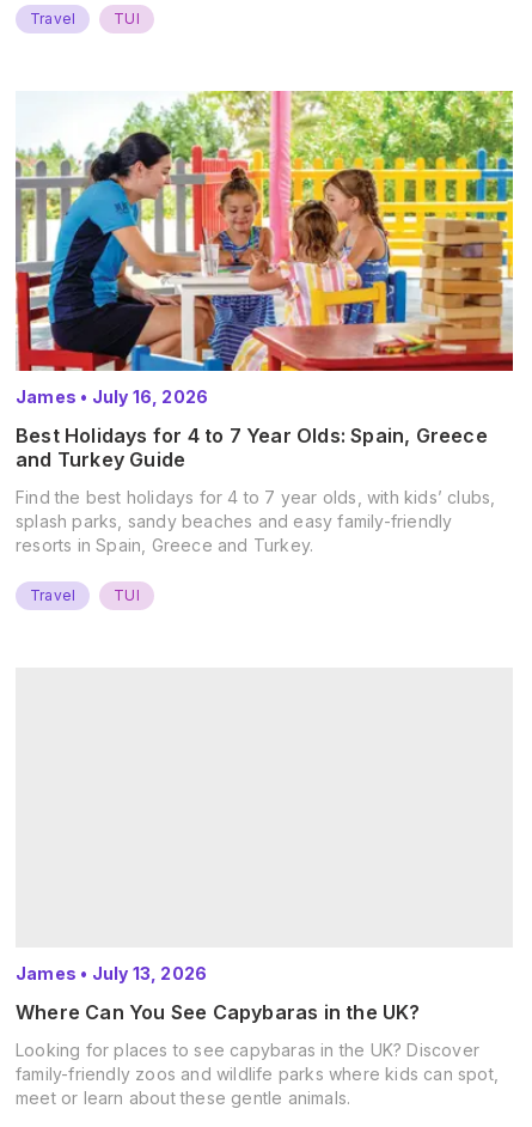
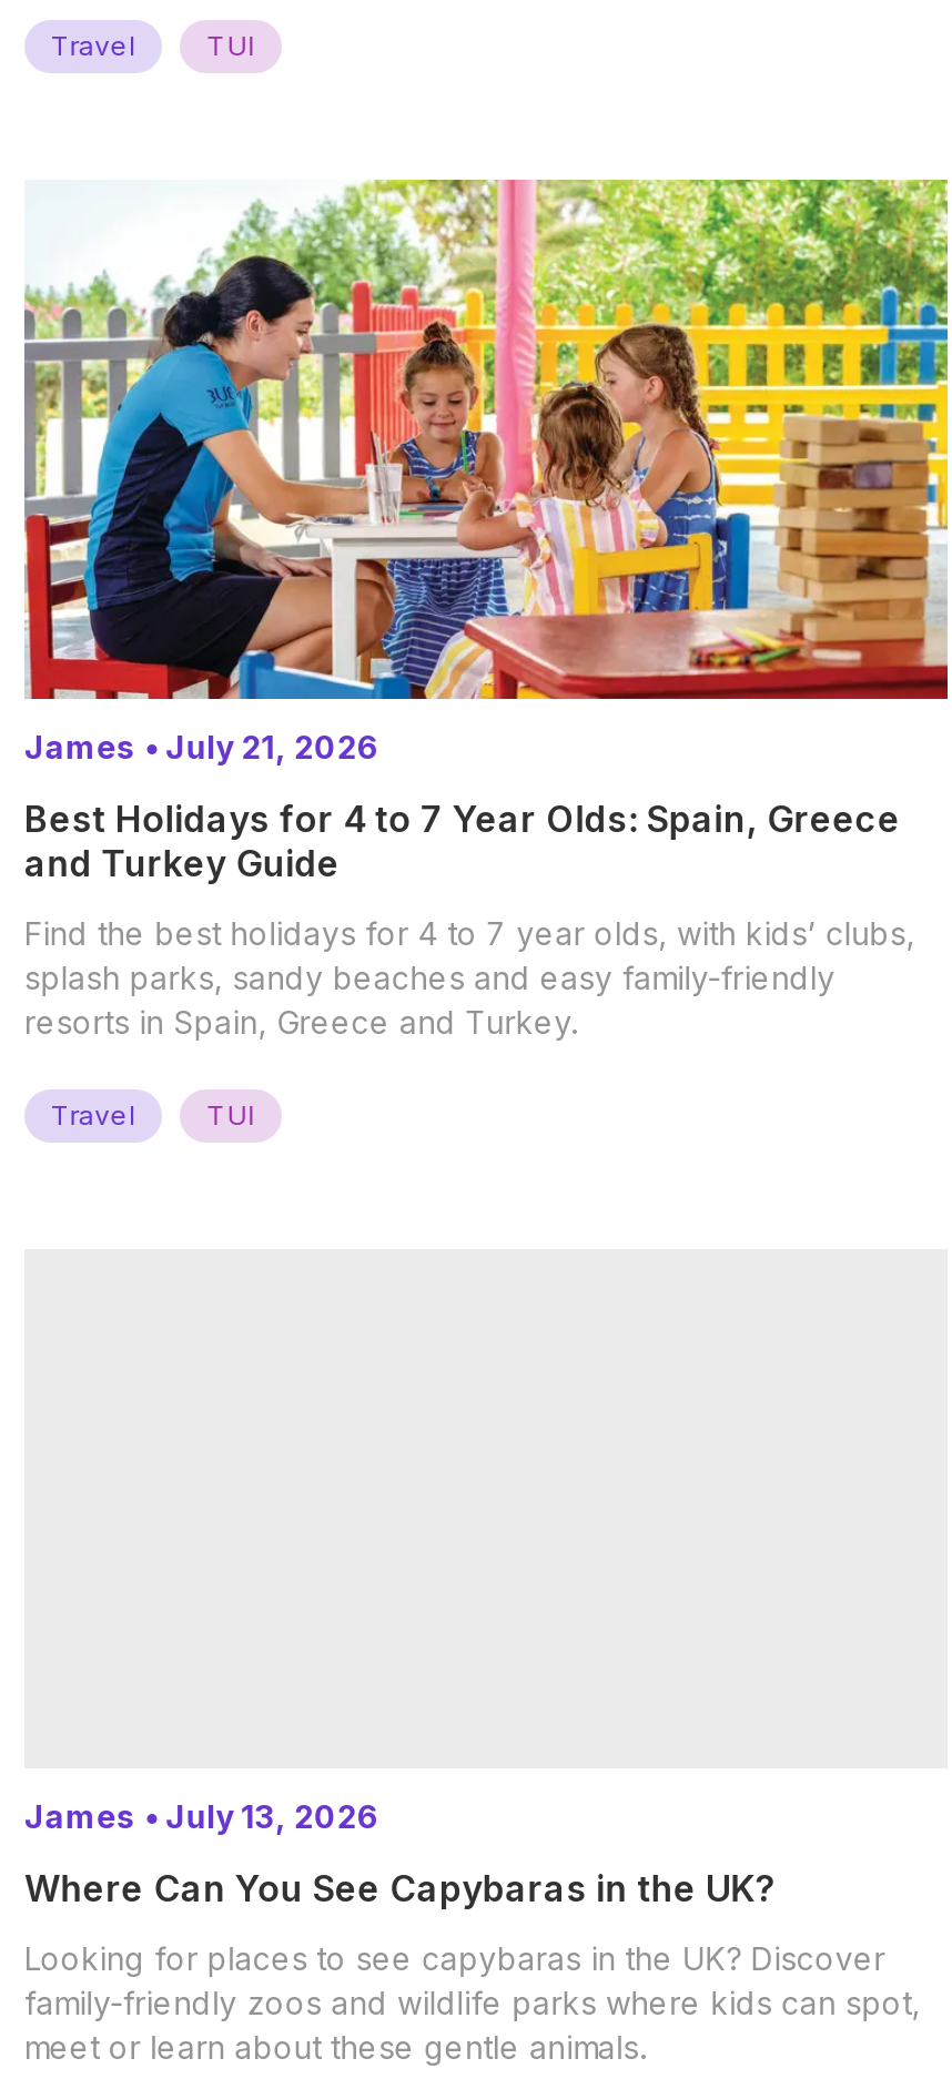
[16,387,208,407] James • July 16, 2026 -> [24,728,380,766] James • July 21, 2026

